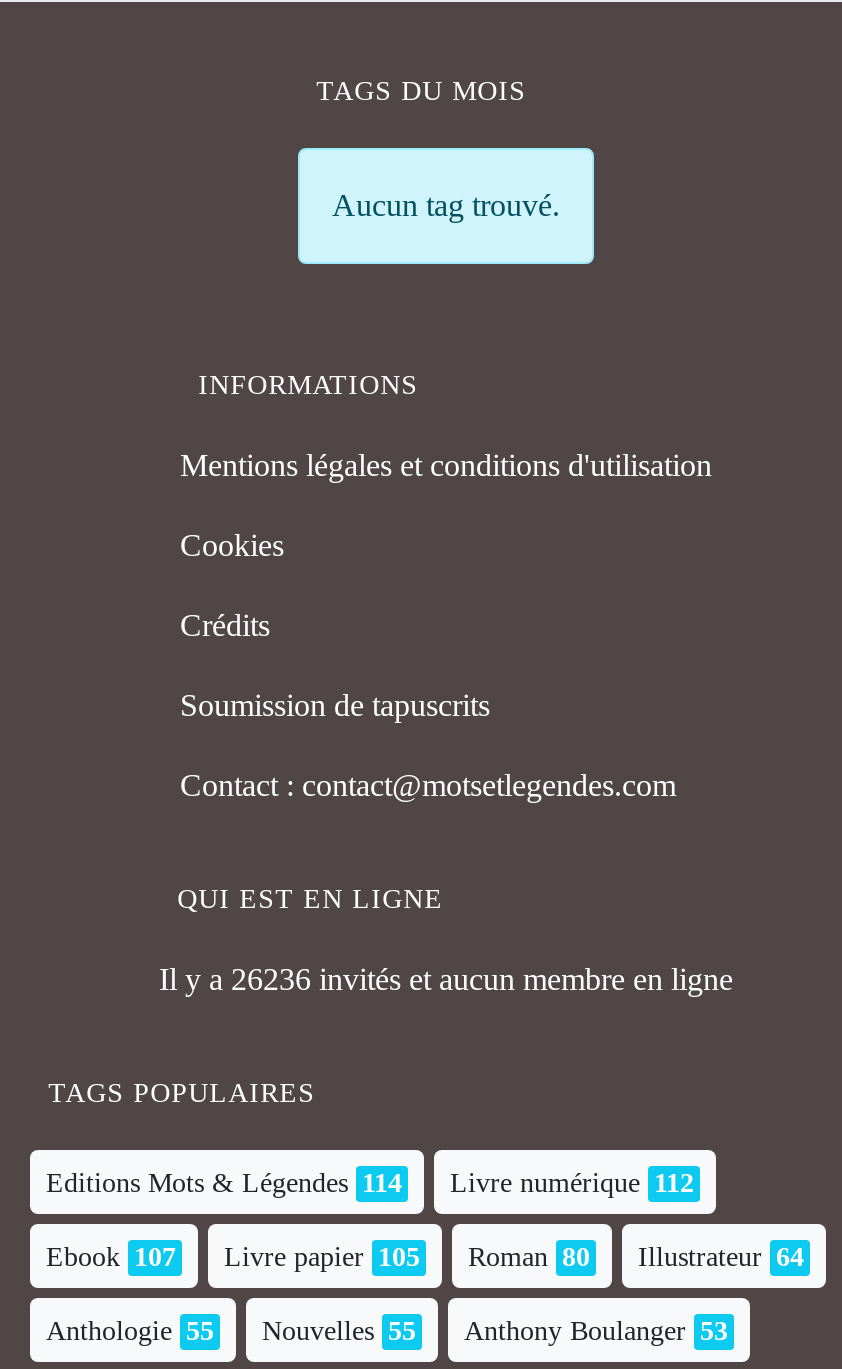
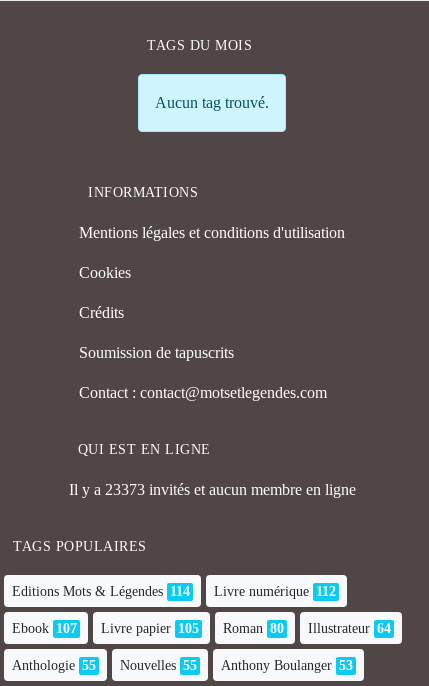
[159,961,733,995] Il y a 26236 invités et aucun membre en ligne -> [68,481,355,498] Il y a 23373 invités et aucun membre en ligne

